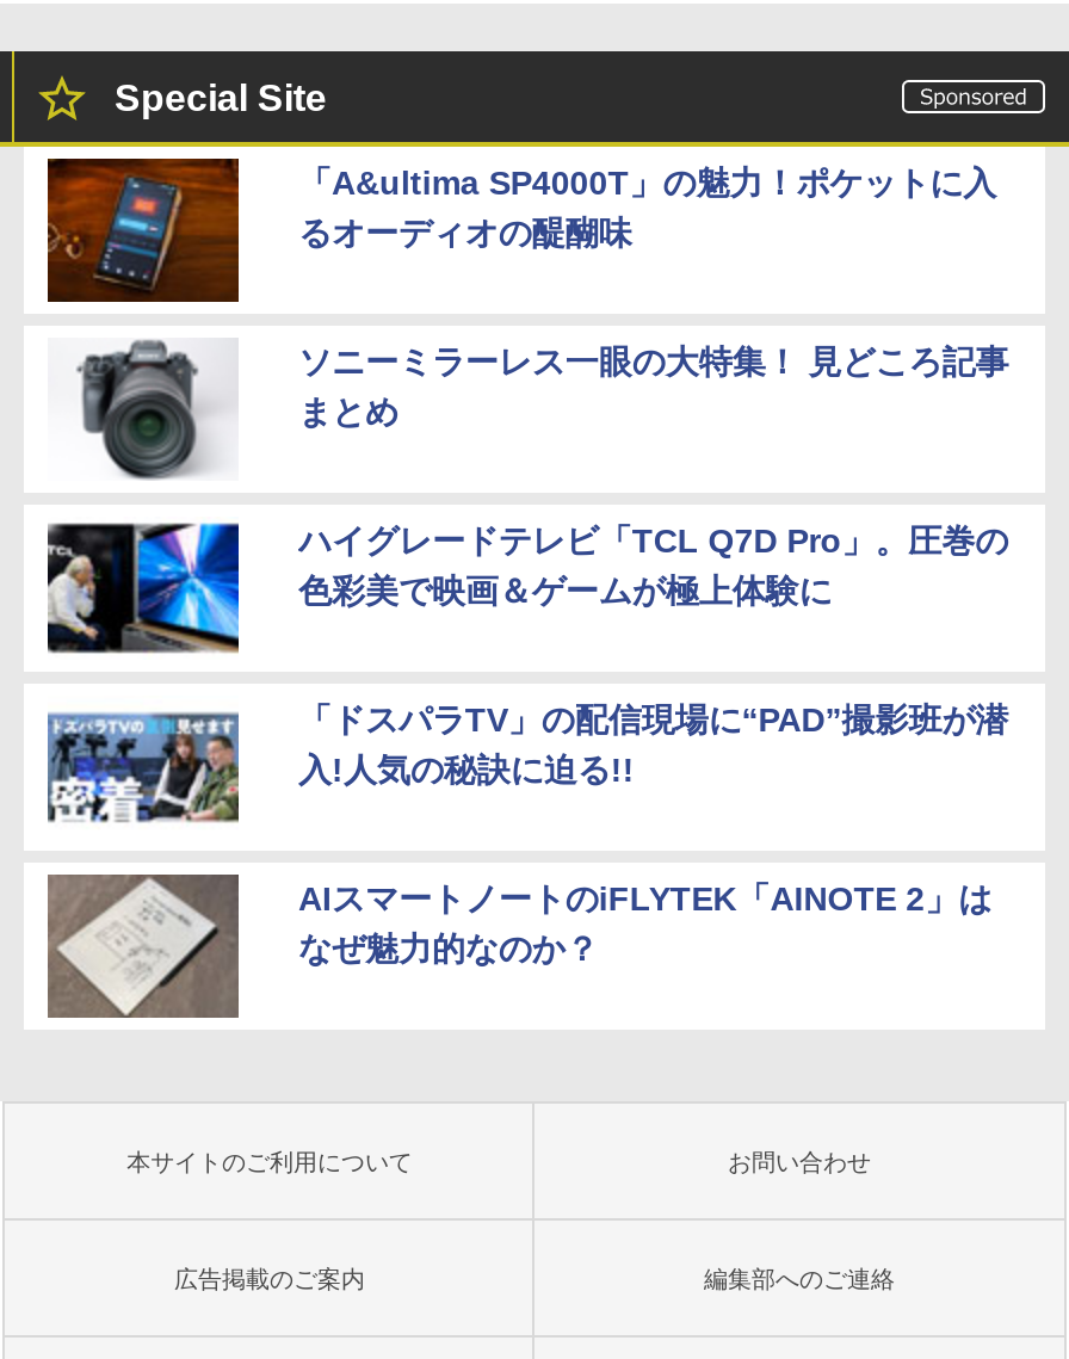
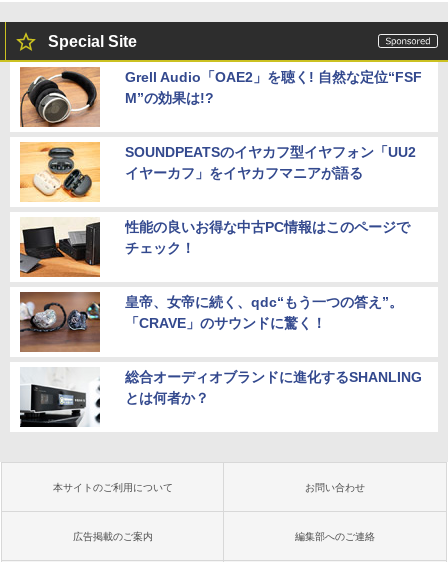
[45,156,996,304] [image] | 「A&ultima SP4000T」の魅力！ポケットに入 | るオーディオの醍醐味 -> [19,66,422,128] [image] | Grell Audio「OAE2」を聴く! 自然な定位“FSF | M”の効果は!?
[48,338,1009,481] [image] | ソニーミラーレス一眼の大特集！ 見どころ記事 | まとめ -> [19,141,416,203] [image] | SOUNDPEATSのイヤカフ型イヤフォン「UU2 | イヤーカフ」をイヤカフマニアが語る
[45,521,1008,660] [image] | ハイグレードテレビ「TCL Q7D Pro」。圧巻の | 色彩美で映画＆ゲームが極上体験に -> [19,218,410,278] [image] | 性能の良いお得な中古PC情報はこのページで | チェック！
[48,696,1009,839] [image] | 「ドスパラTV」の配信現場に“PAD”撮影班が潜 | 入!人気の秘訣に迫る!! -> [19,291,403,353] [image] | 皇帝、女帝に続く、qdc“もう一つの答え”。 | 「CRAVE」のサウンドに驚く！
[48,872,992,1020] [image] | AIスマートノートのiFLYTEK「AINOTE 2」は | なぜ魅力的なのか？ -> [19,367,422,428] [image] | 総合オーディオブランドに進化するSHANLING | とは何者か？

